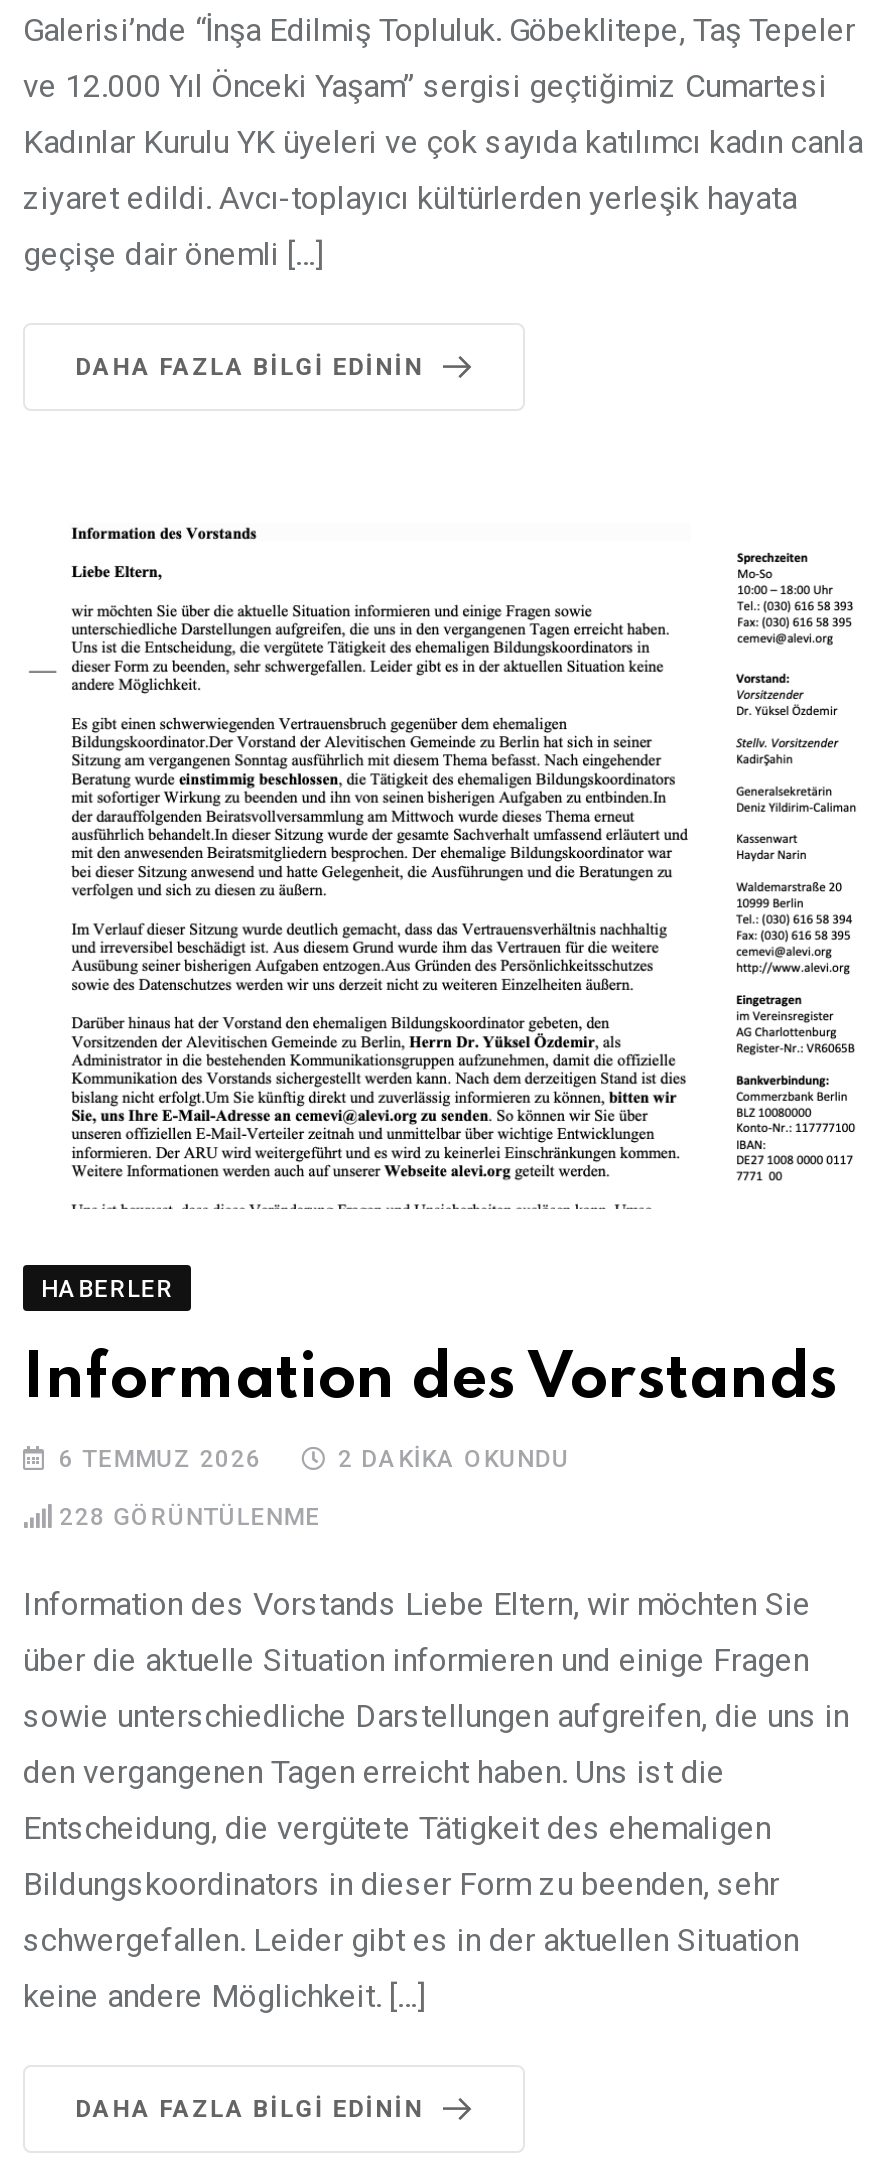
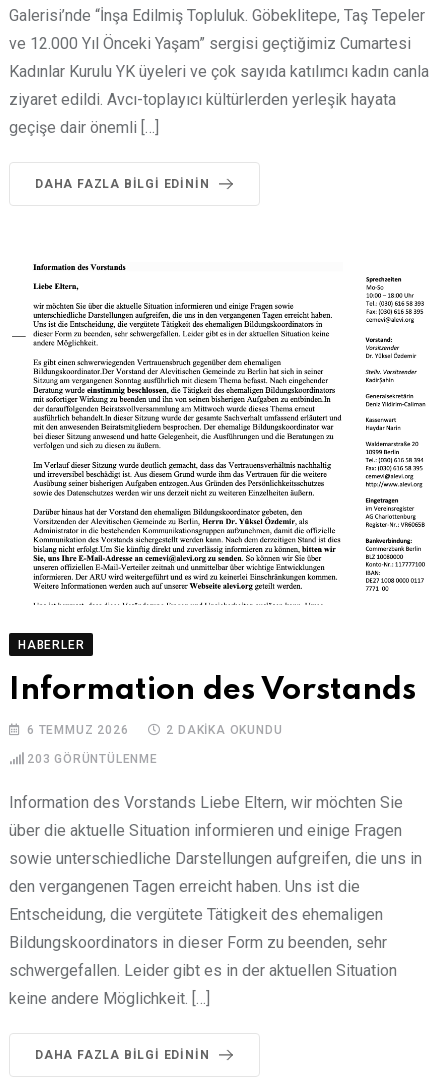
[59,1503,321,1531] 228 GÖRÜNTÜLENME -> [27,752,158,766] 203 GÖRÜNTÜLENME

